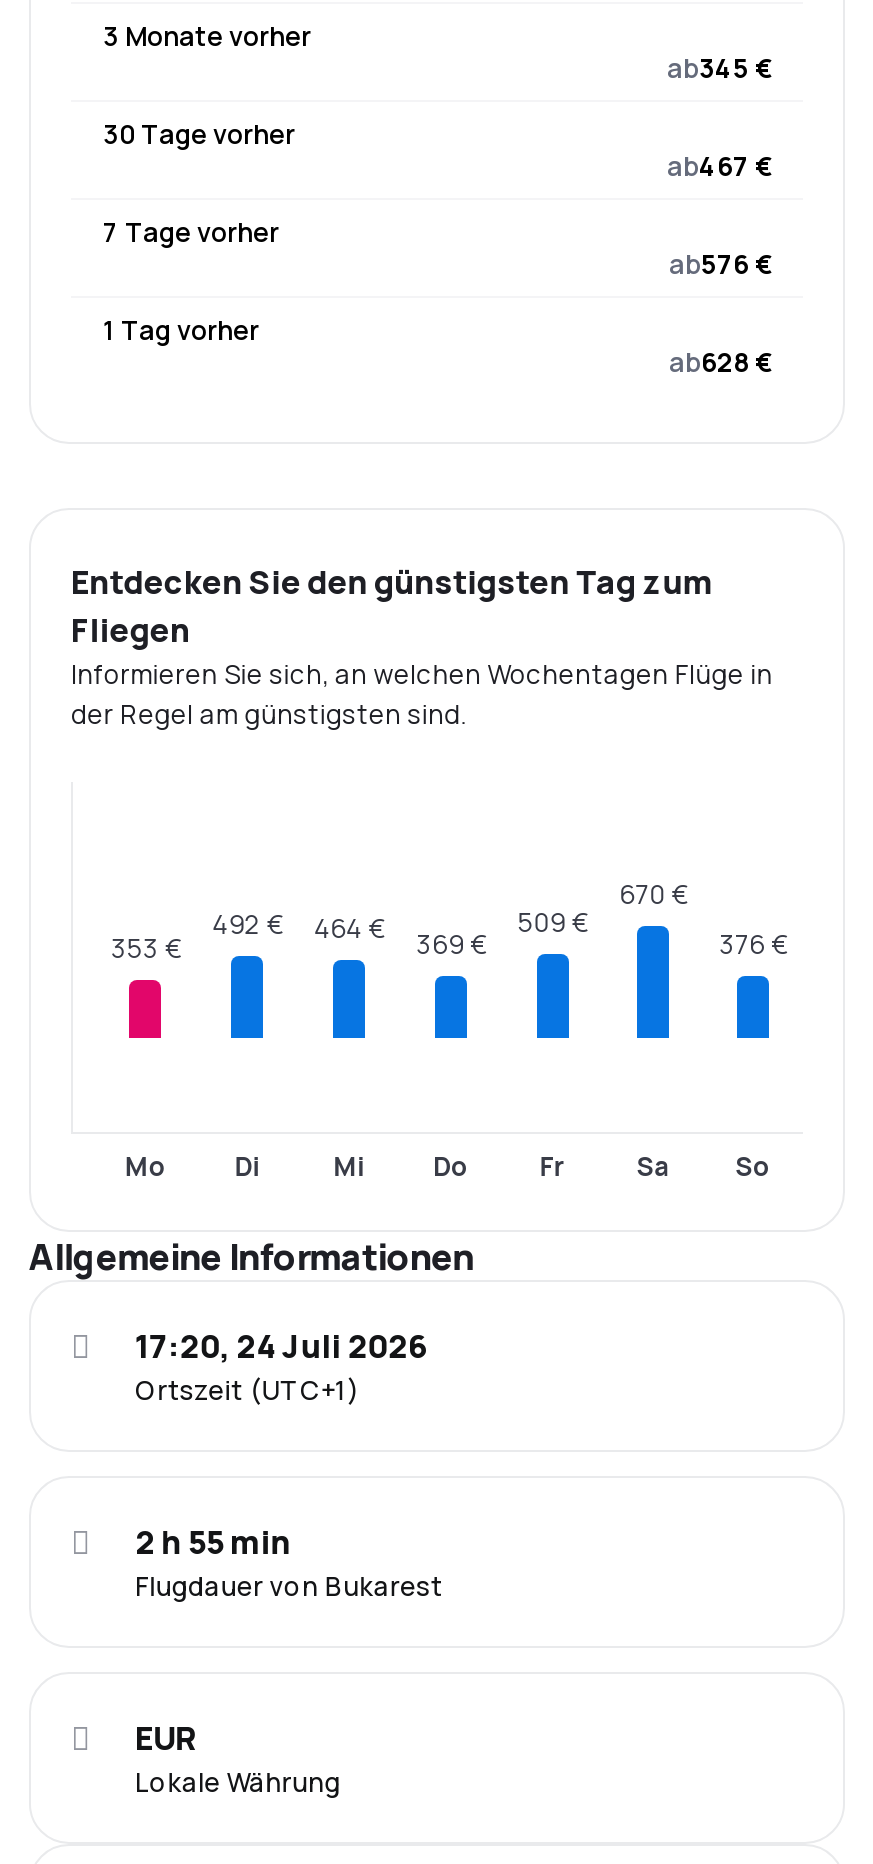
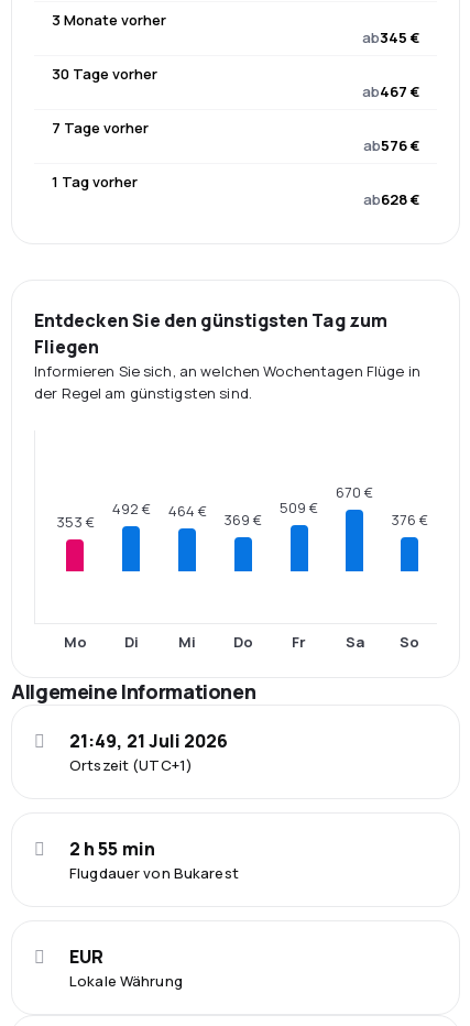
[135,1324,428,1368] 17:20, 24 Juli 2026 -> [69,729,228,753] 21:49, 21 Juli 2026

